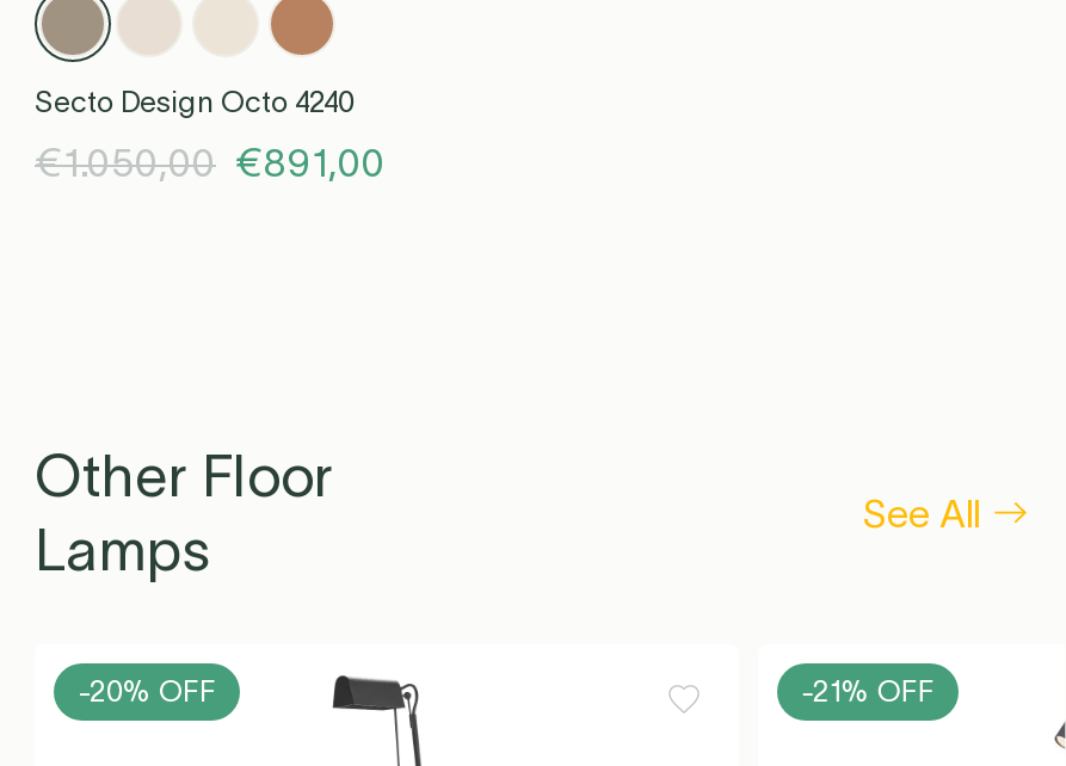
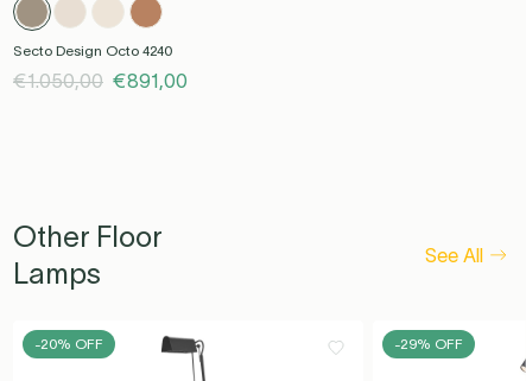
[801,675,934,706] -21% OFF -> [394,336,463,351] -29% OFF

